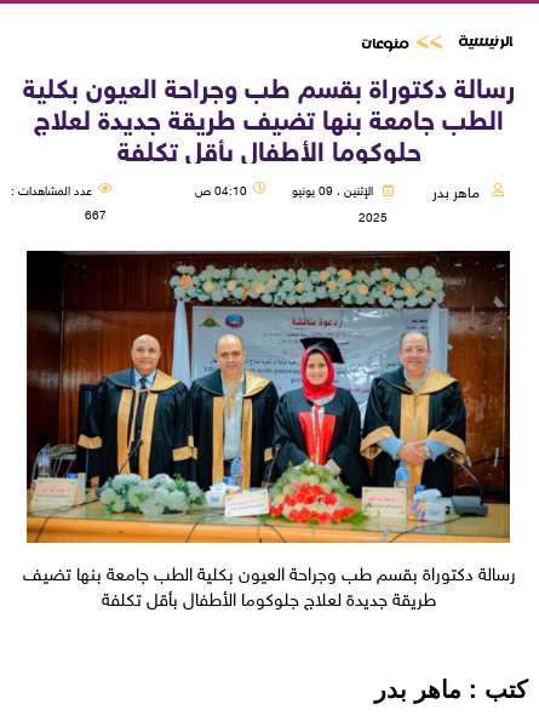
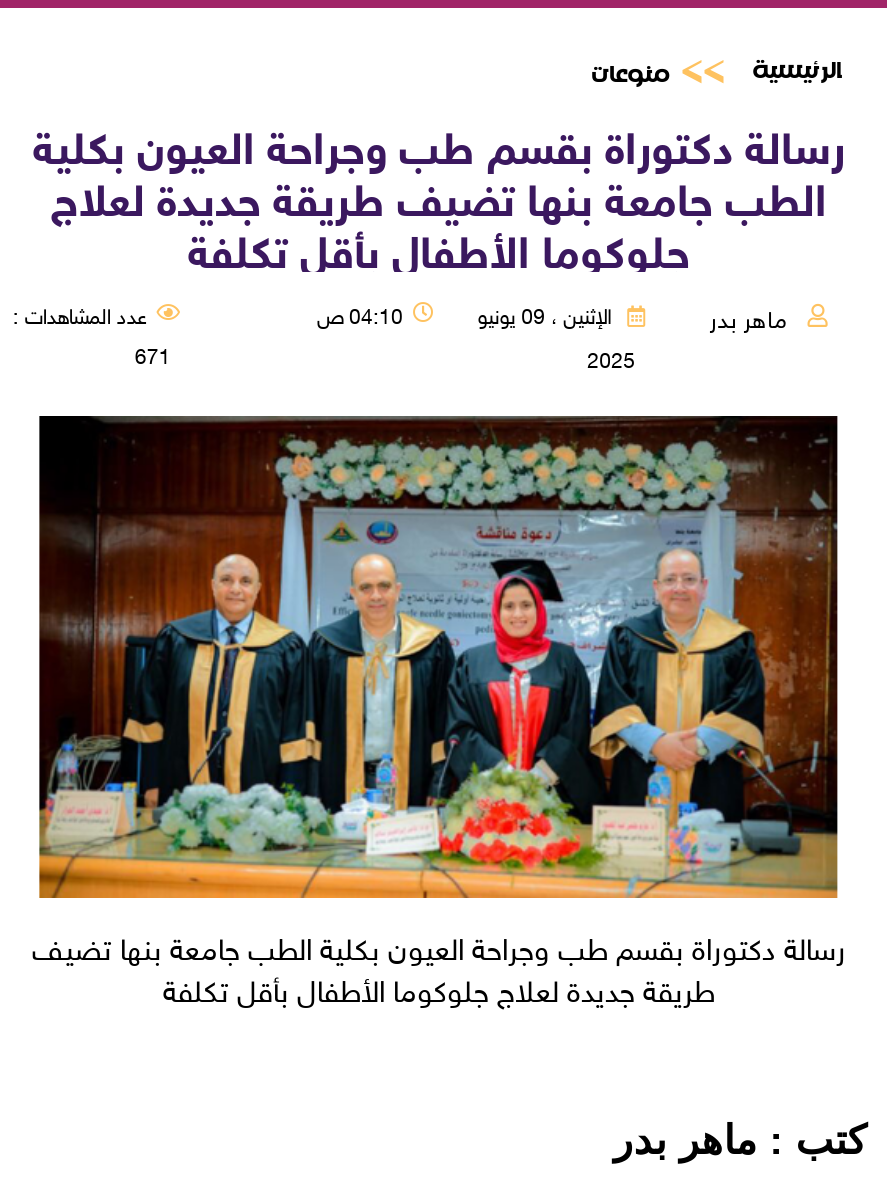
[85,202,106,224] 667 -> [135,335,171,371] 671

